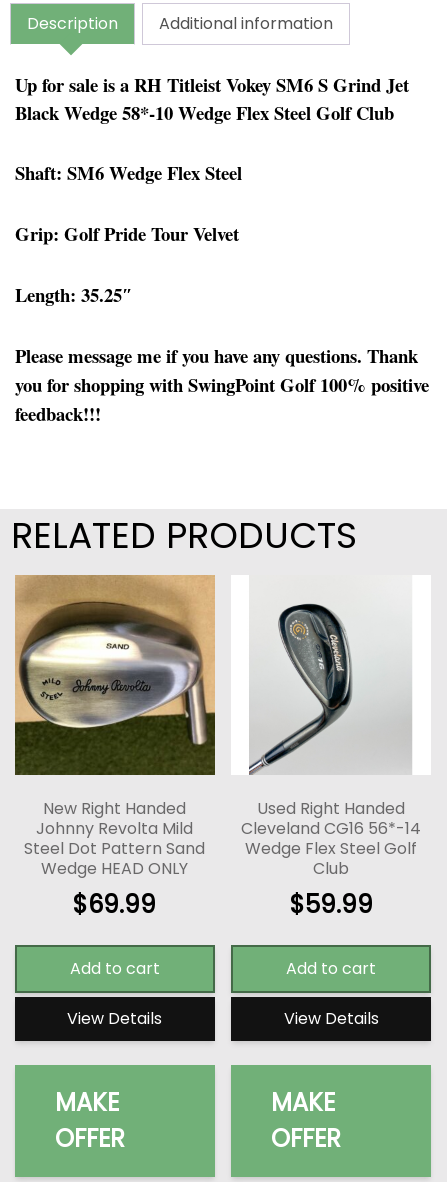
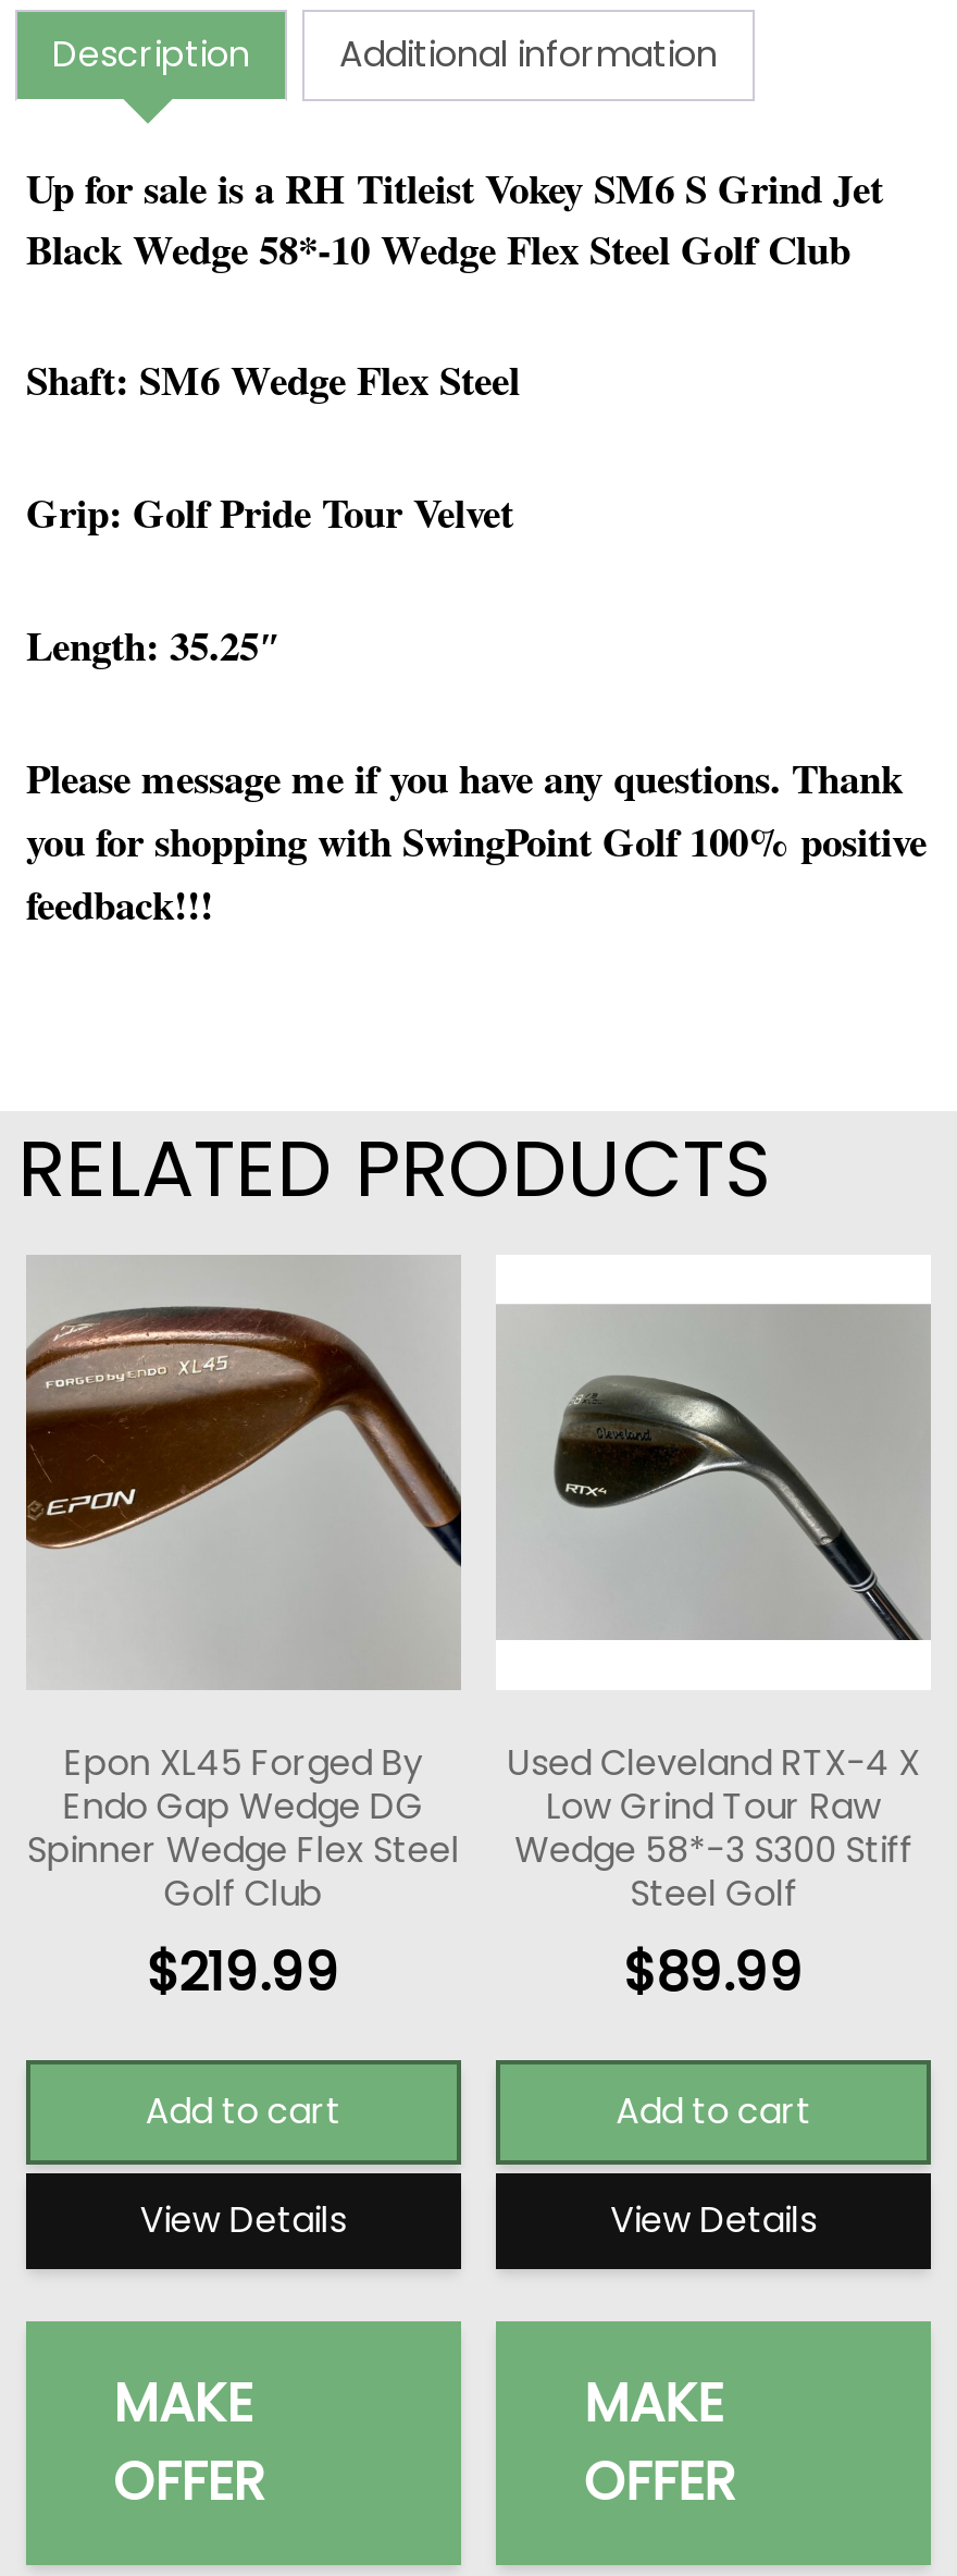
[14,575,216,921] [image] | New Right Handed | Johnny Revolta Mild | Steel Dot Pattern Sand | Wedge HEAD ONLY | $69.99 -> [24,1255,463,2007] [image] | Epon XL45 Forged By | Endo Gap Wedge DG | Spinner Wedge Flex Steel | Golf Club | $219.99
[232,598,431,921] [image] | Used Right Handed | Cleveland CG16 56*-14 | Wedge Flex Steel Golf | Club | $59.99 -> [496,1303,931,2007] [image] | Used Cleveland RTX-4 X | Low Grind Tour Raw | Wedge 58*-3 S300 Stiff | Steel Golf | $89.99

